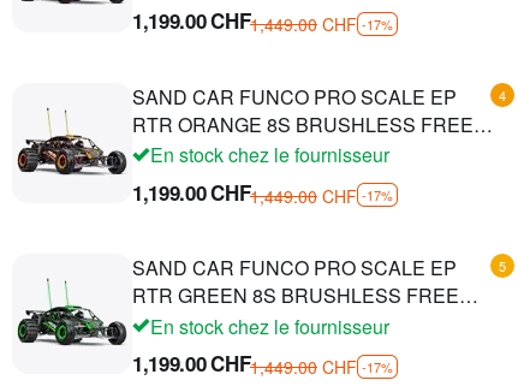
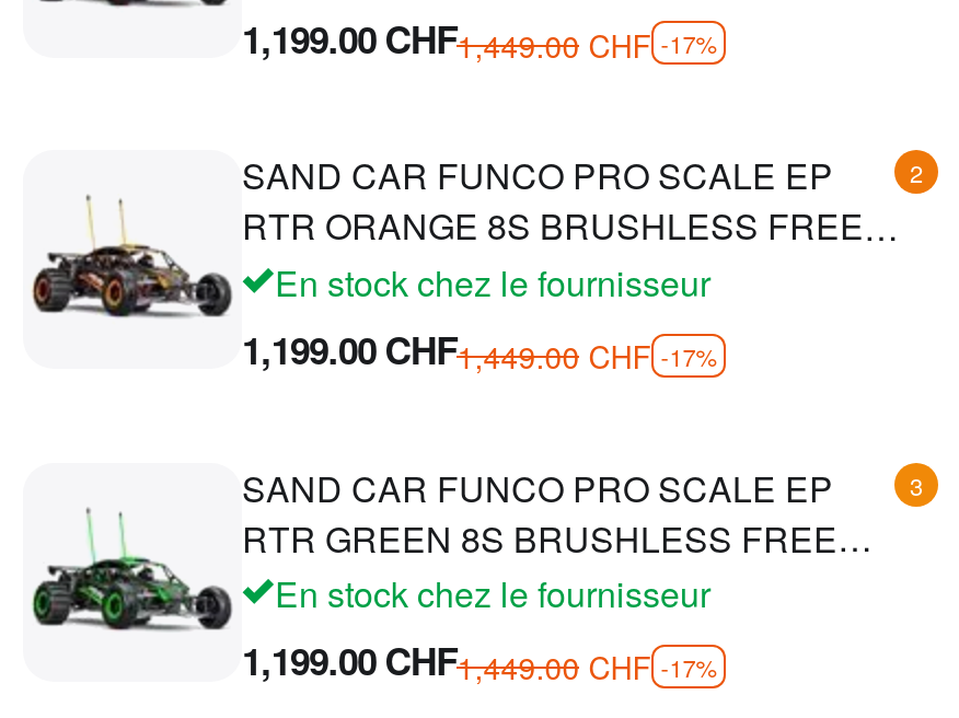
[499,85,506,104] 4 -> [910,155,923,190] 2
[499,256,506,276] 5 -> [910,467,923,502] 3

